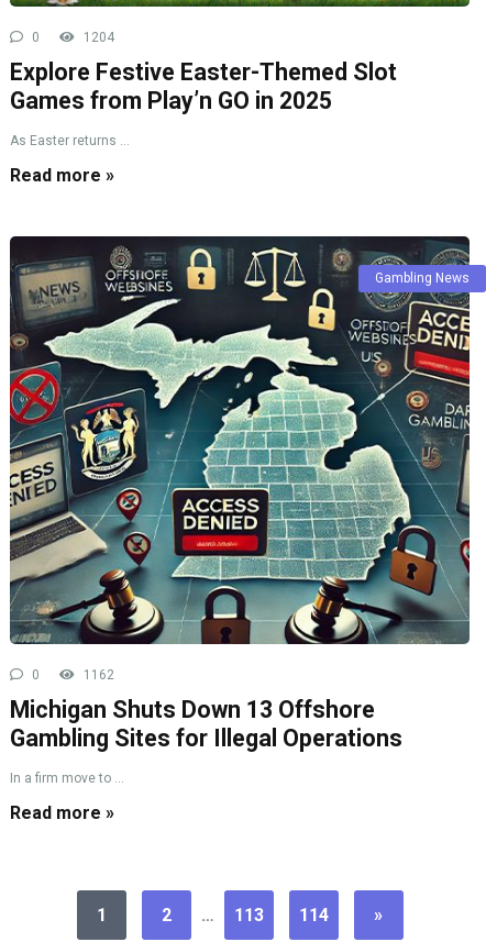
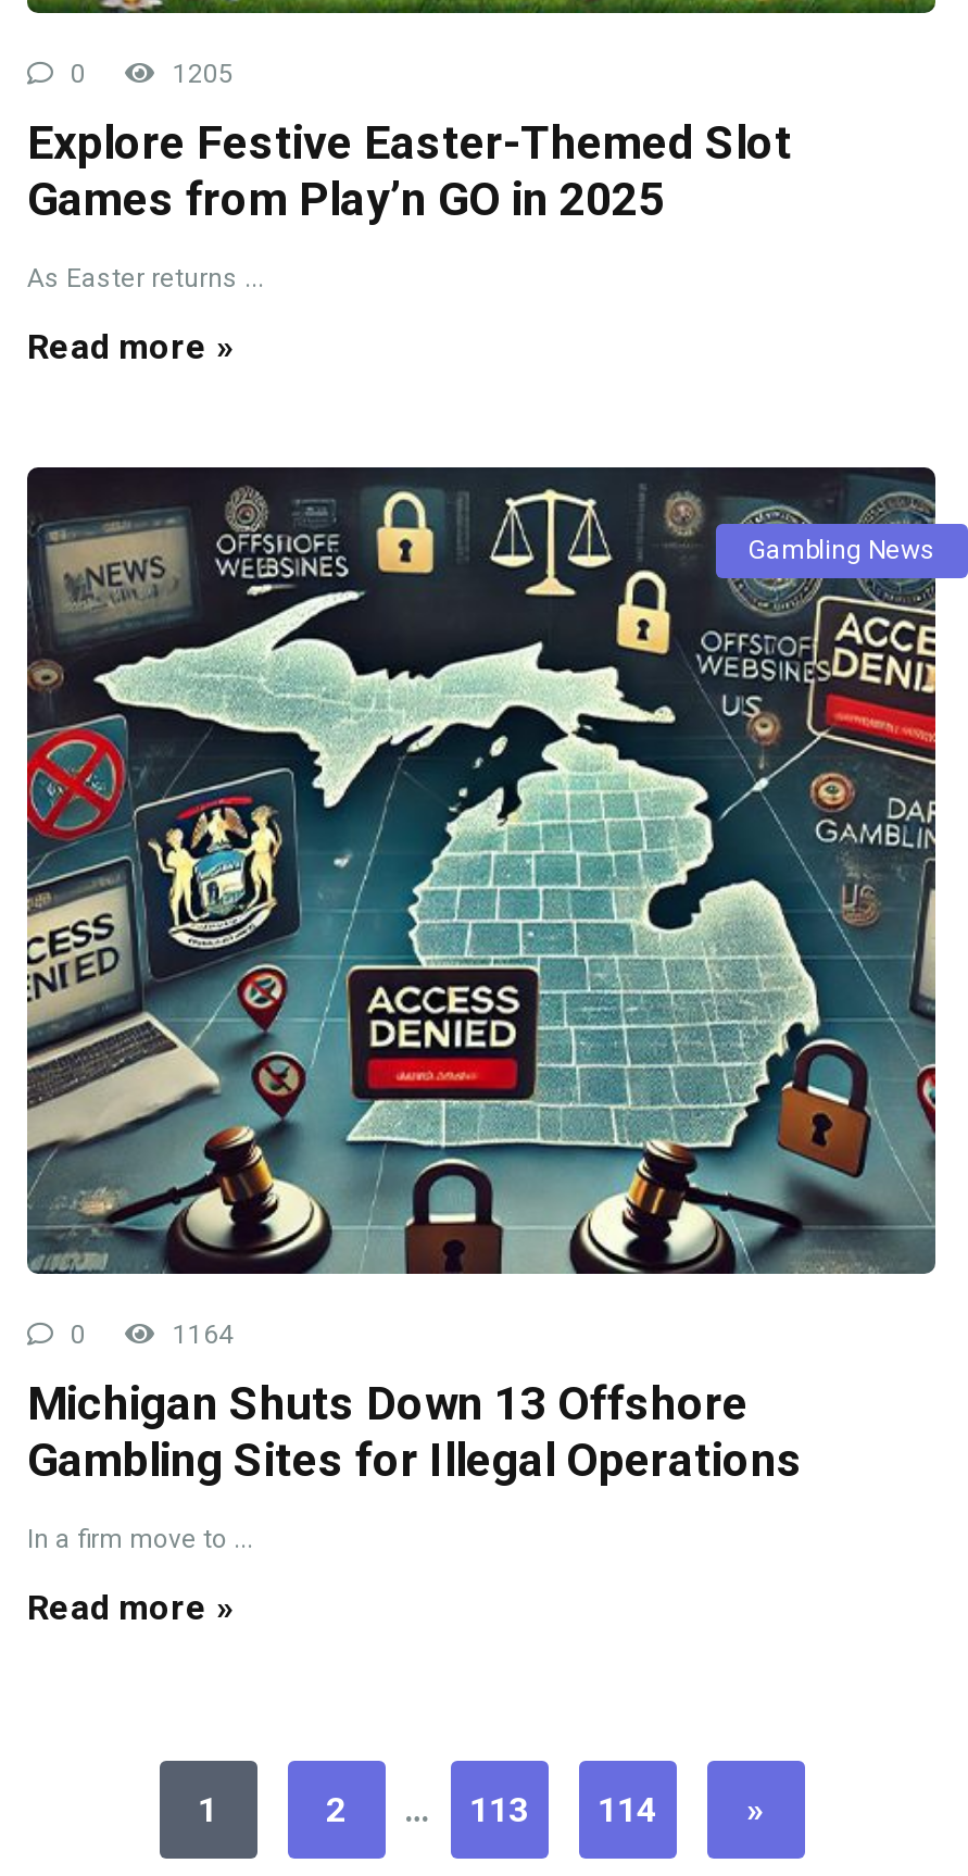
[80,30,114,45] 1204 -> [166,58,234,89] 1205
[80,668,114,683] 1162 -> [166,1321,234,1351] 1164

